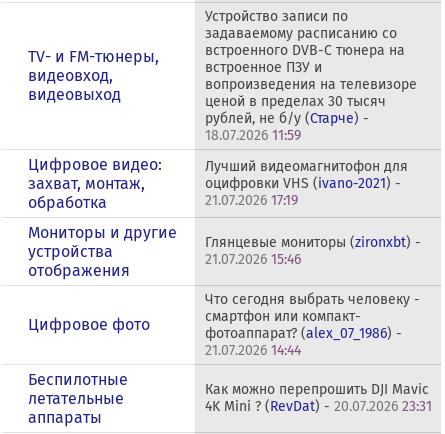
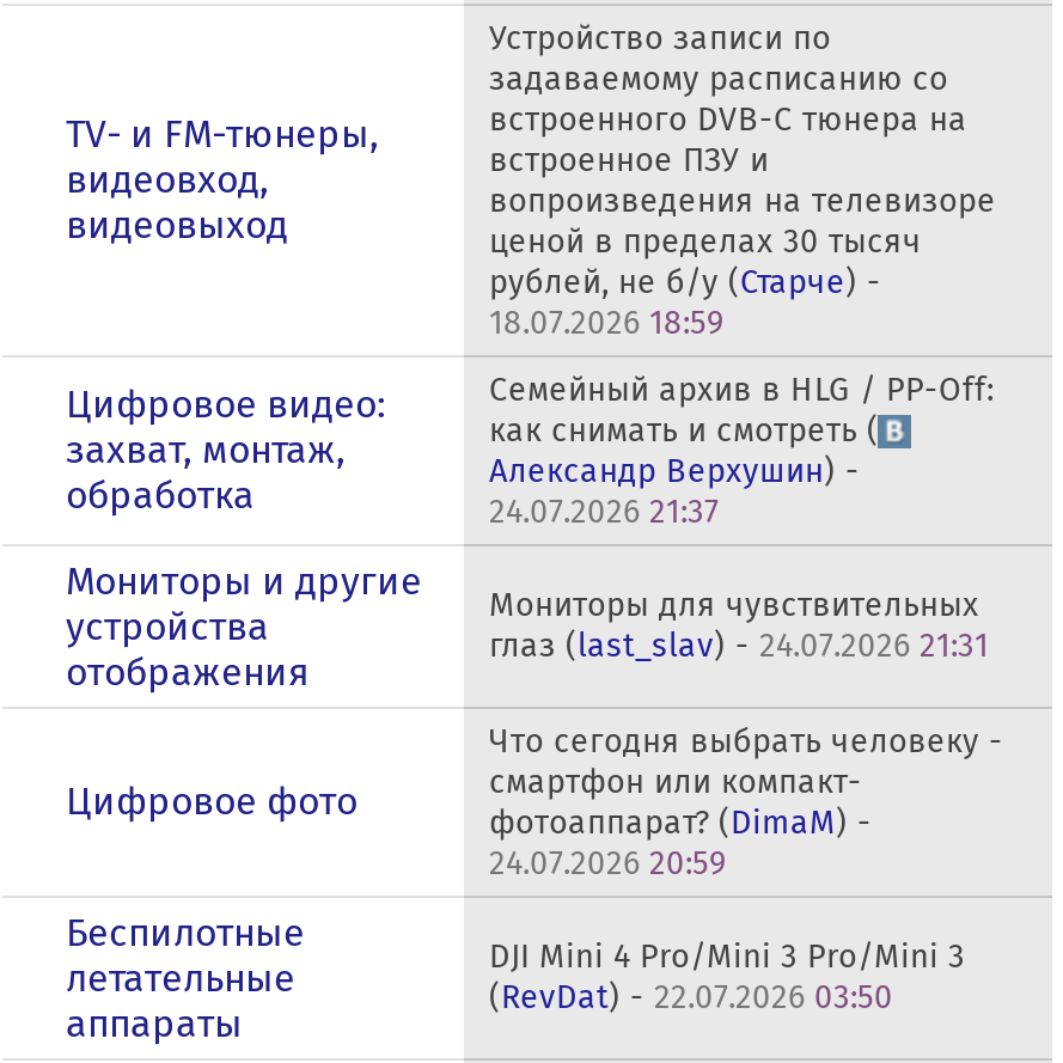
[205,127,301,144] 18.07.2026 11:59 -> [489,303,723,343] 18.07.2026 18:59
[205,158,408,209] Лучший видеомагнитофон для | оцифровки VHS (ivano-2021) - | 21.07.2026 17:19 -> [489,369,994,532] Семейный архив в HLG / PP-Off: | как снимать и смотреть ( | Александр Верхушин) - | 24.07.2026 21:37
[205,234,421,268] Глянцевые мониторы (zironxbt) - | 21.07.2026 15:46 -> [489,585,989,666] Мониторы для чувствительных | глаз (last_slav) - 24.07.2026 21:31
[205,325,402,342] фотоаппарат? (alex_07_1986) - -> [489,802,872,843] фотоаппарат? (DimaM) -
[205,342,301,359] 21.07.2026 14:44 -> [489,843,726,884] 24.07.2026 20:59
[205,381,432,415] Как можно перепрошить DJI Mavic | 4K Mini ? (RevDat) - 20.07.2026 23:31 -> [489,936,965,1018] DJI Mini 4 Pro/Mini 3 Pro/Mini 3 | (RevDat) - 22.07.2026 03:50

